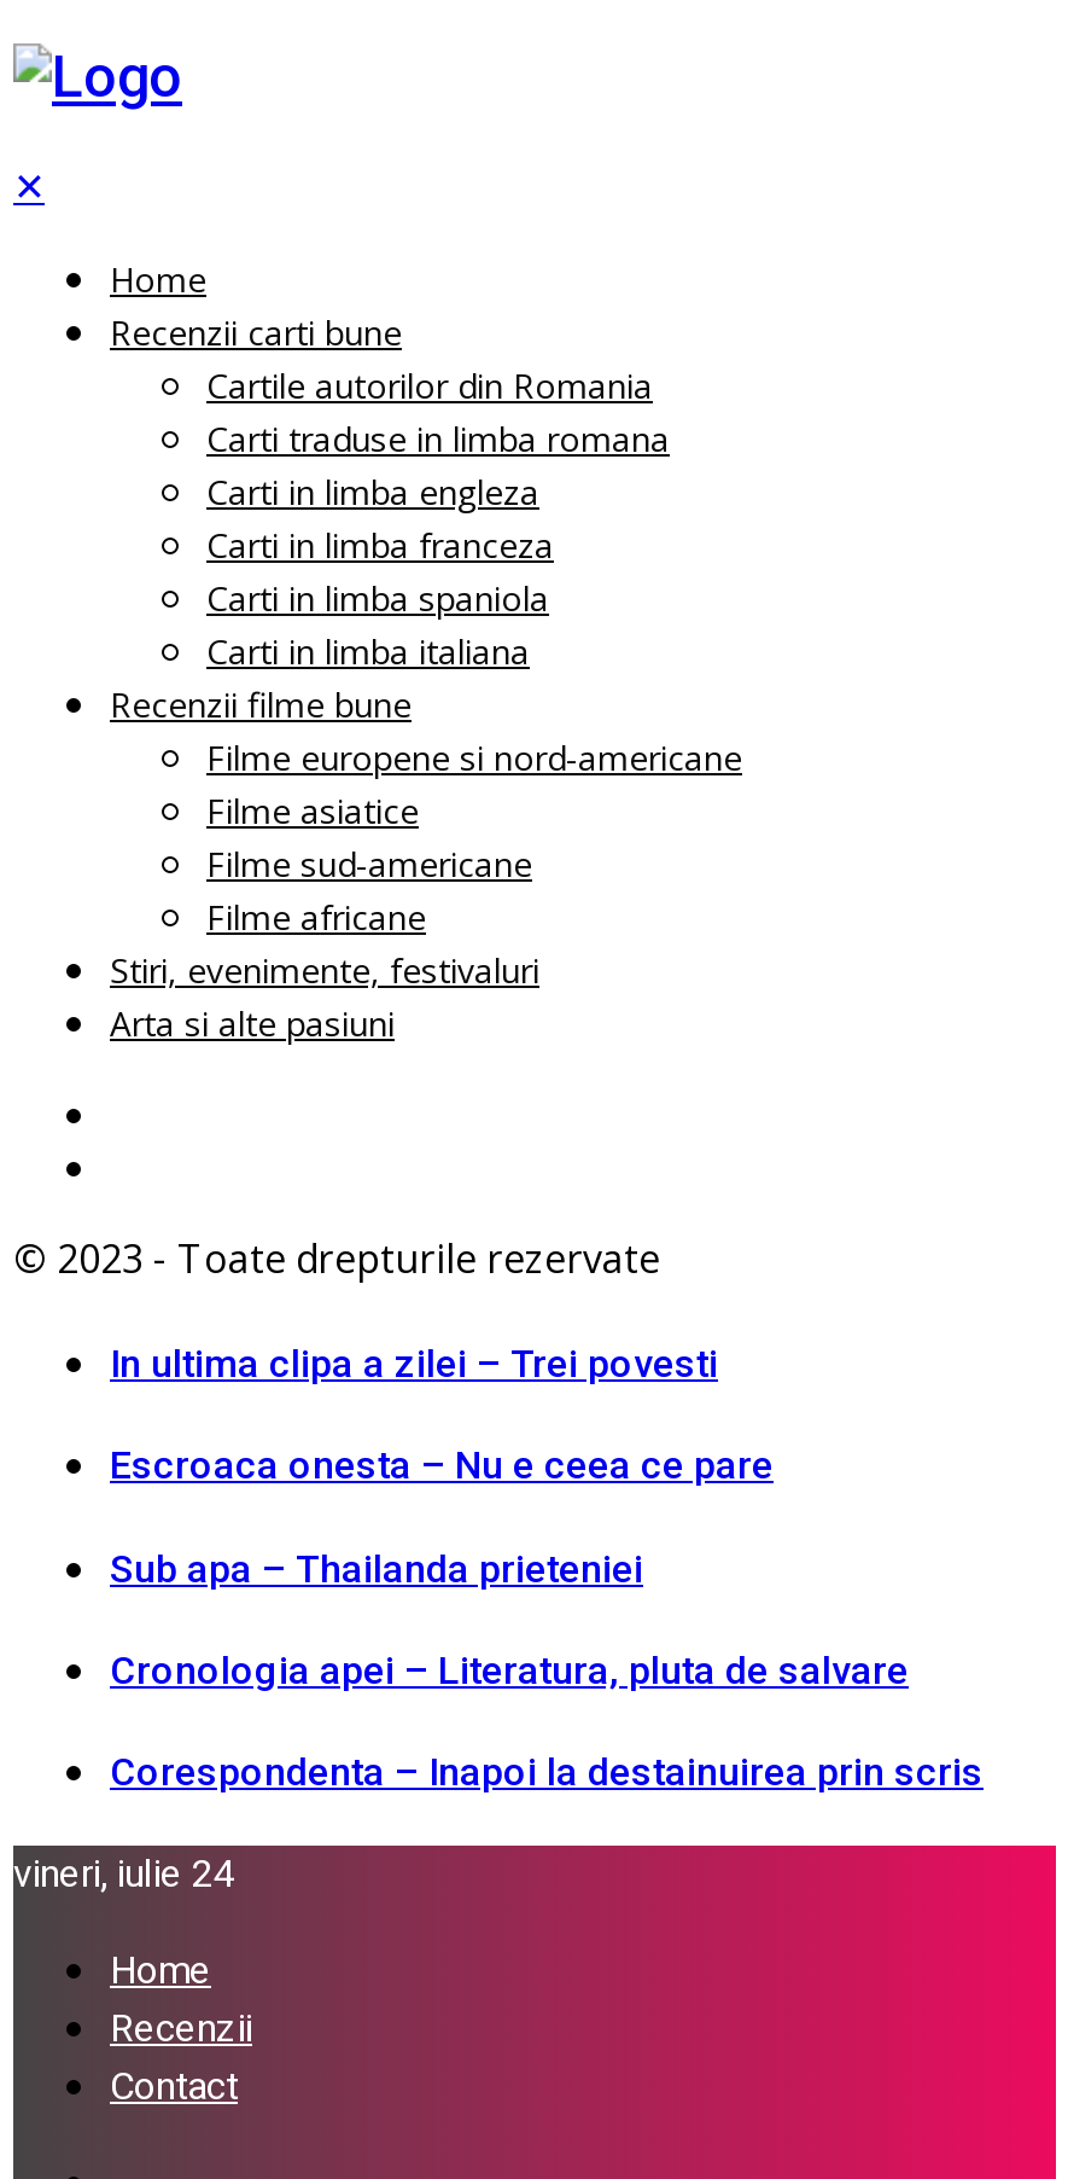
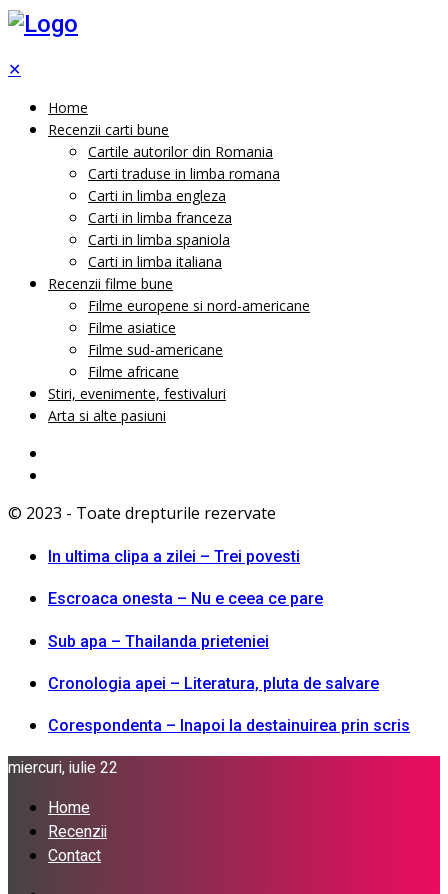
[13,1847,235,1905] vineri, iulie 24 -> [8,756,118,780] miercuri, iulie 22

